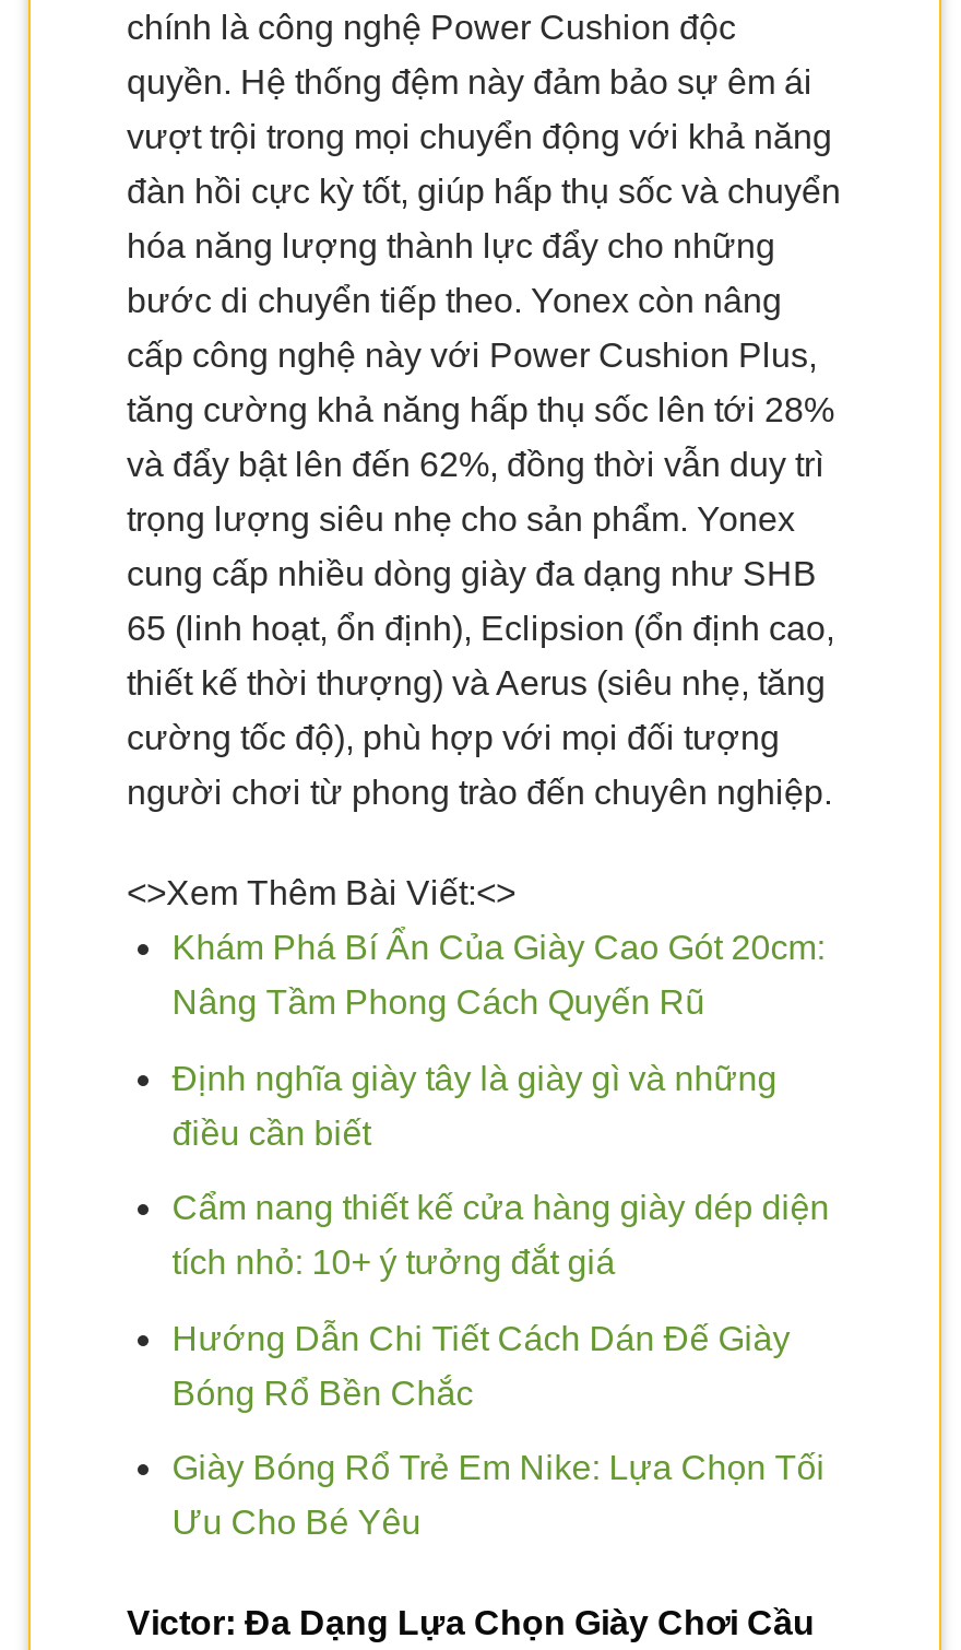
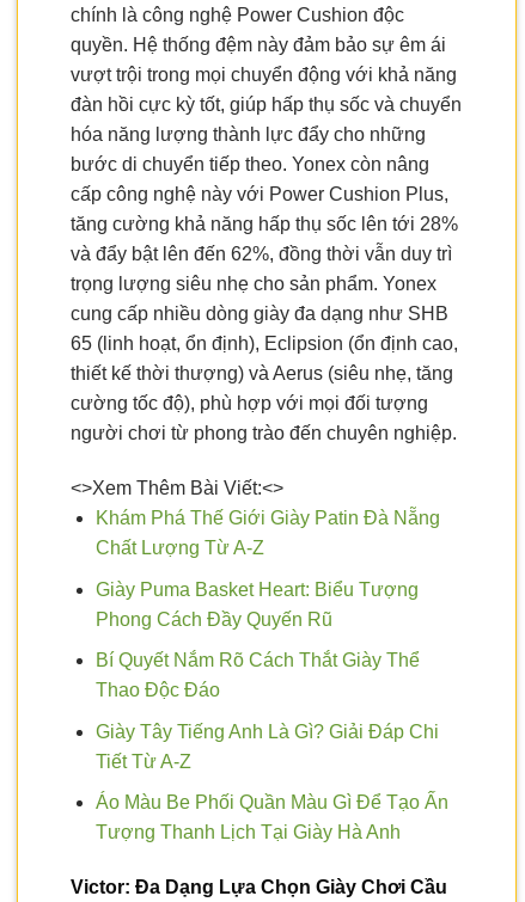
[172,929,825,966] Khám Phá Bí Ẩn Của Giày Cao Gót 20cm: -> [95,508,440,528] Khám Phá Thế Giới Giày Patin Đà Nẵng
[172,983,705,1021] Nâng Tầm Phong Cách Quyến Rũ -> [95,538,264,558] Chất Lượng Từ A-Z
[172,1059,777,1096] Định nghĩa giày tây là giày gì và những -> [95,579,418,599] Giày Puma Basket Heart: Biểu Tượng
[172,1114,371,1151] điều cần biết -> [95,609,332,629] Phong Cách Đầy Quyến Rũ
[172,1189,830,1226] Cẩm nang thiết kế cửa hàng giày dép diện -> [95,650,420,670] Bí Quyết Nắm Rõ Cách Thắt Giày Thể
[172,1244,615,1281] tích nhỏ: 10+ ý tưởng đắt giá -> [95,680,220,700] Thao Độc Đáo
[172,1320,790,1357] Hướng Dẫn Chi Tiết Cách Dán Đế Giày -> [95,721,439,742] Giày Tây Tiếng Anh Là Gì? Giải Đáp Chi
[172,1374,474,1411] Bóng Rổ Bền Chắc -> [95,751,191,772] Tiết Từ A-Z
[172,1450,825,1487] Giày Bóng Rổ Trẻ Em Nike: Lựa Chọn Tối -> [95,792,448,813] Áo Màu Be Phối Quần Màu Gì Để Tạo Ấn
[172,1504,421,1541] Ưu Cho Bé Yêu -> [95,822,400,843] Tượng Thanh Lịch Tại Giày Hà Anh

